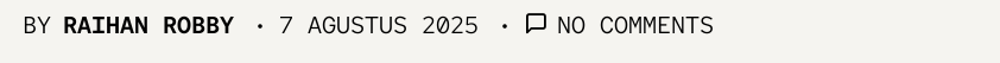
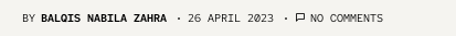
[23,11,479,42] BY RAIHAN ROBBY | 7 AGUSTUS 2025 -> [22,11,274,25] BY BALQIS NABILA ZAHRA | 26 APRIL 2023

